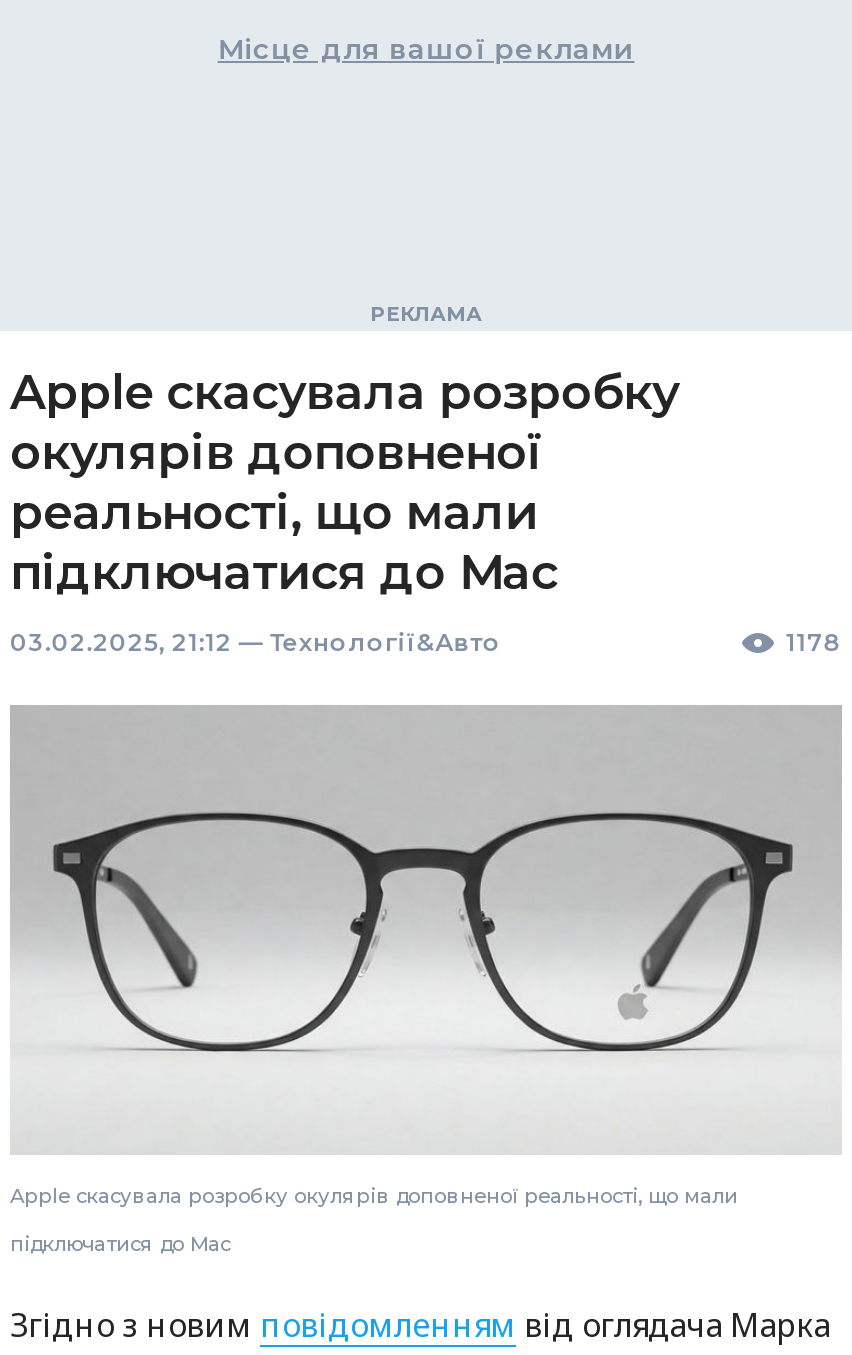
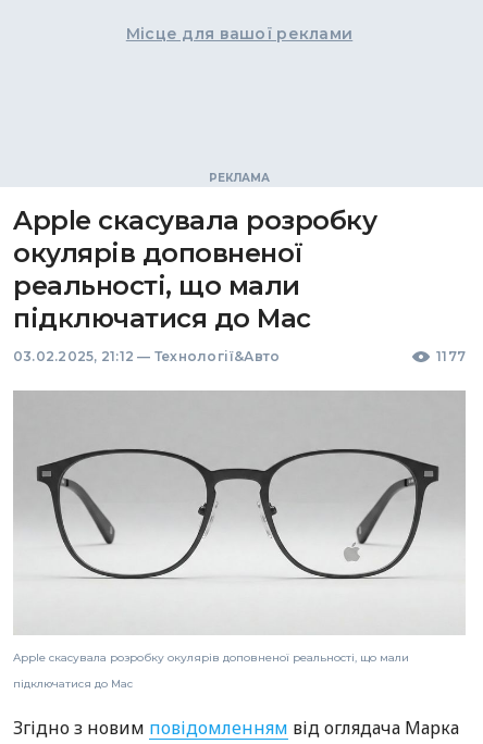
[786,626,842,656] 1178 -> [436,348,466,364] 1177

